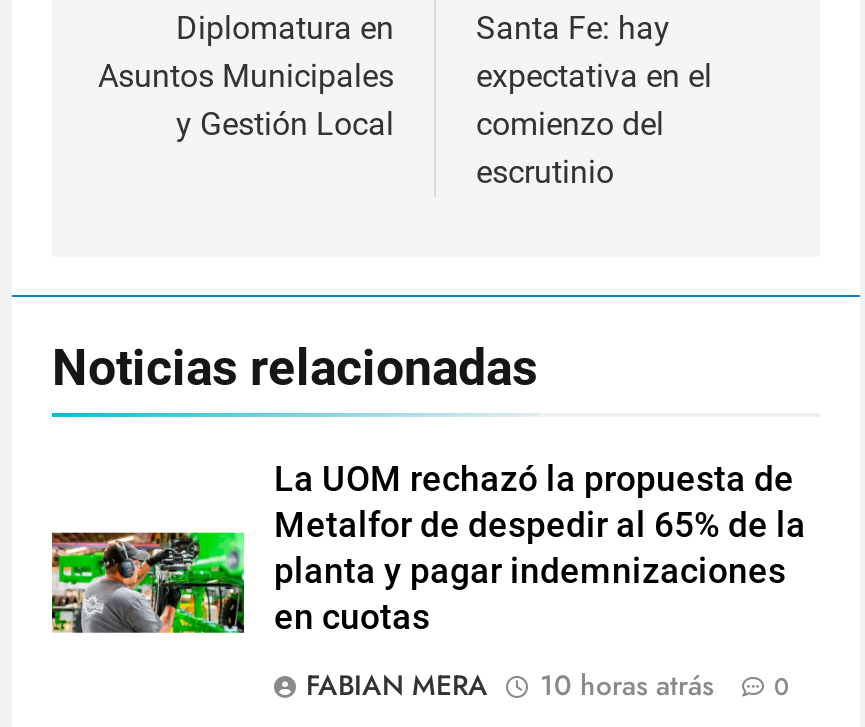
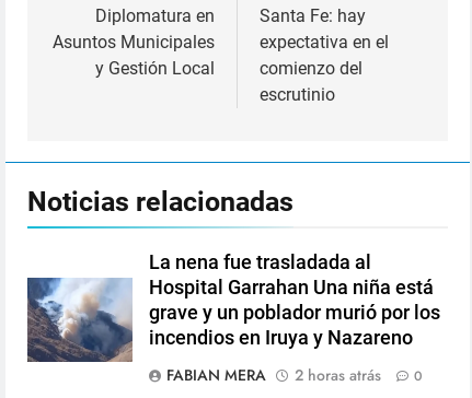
[50,459,806,661] [image] | La UOM rechazó la propuesta de | Metalfor de despedir al 65% de la | planta y pagar indemnizaciones | en cuotas -> [26,252,440,363] [image] | La nena fue trasladada al | Hospital Garrahan Una niña está | grave y un poblador murió por los | incendios en Iruya y Nazareno
[306,665,790,705] FABIAN MERA 10 horas atrás 0 -> [166,364,423,386] FABIAN MERA 2 horas atrás 0

